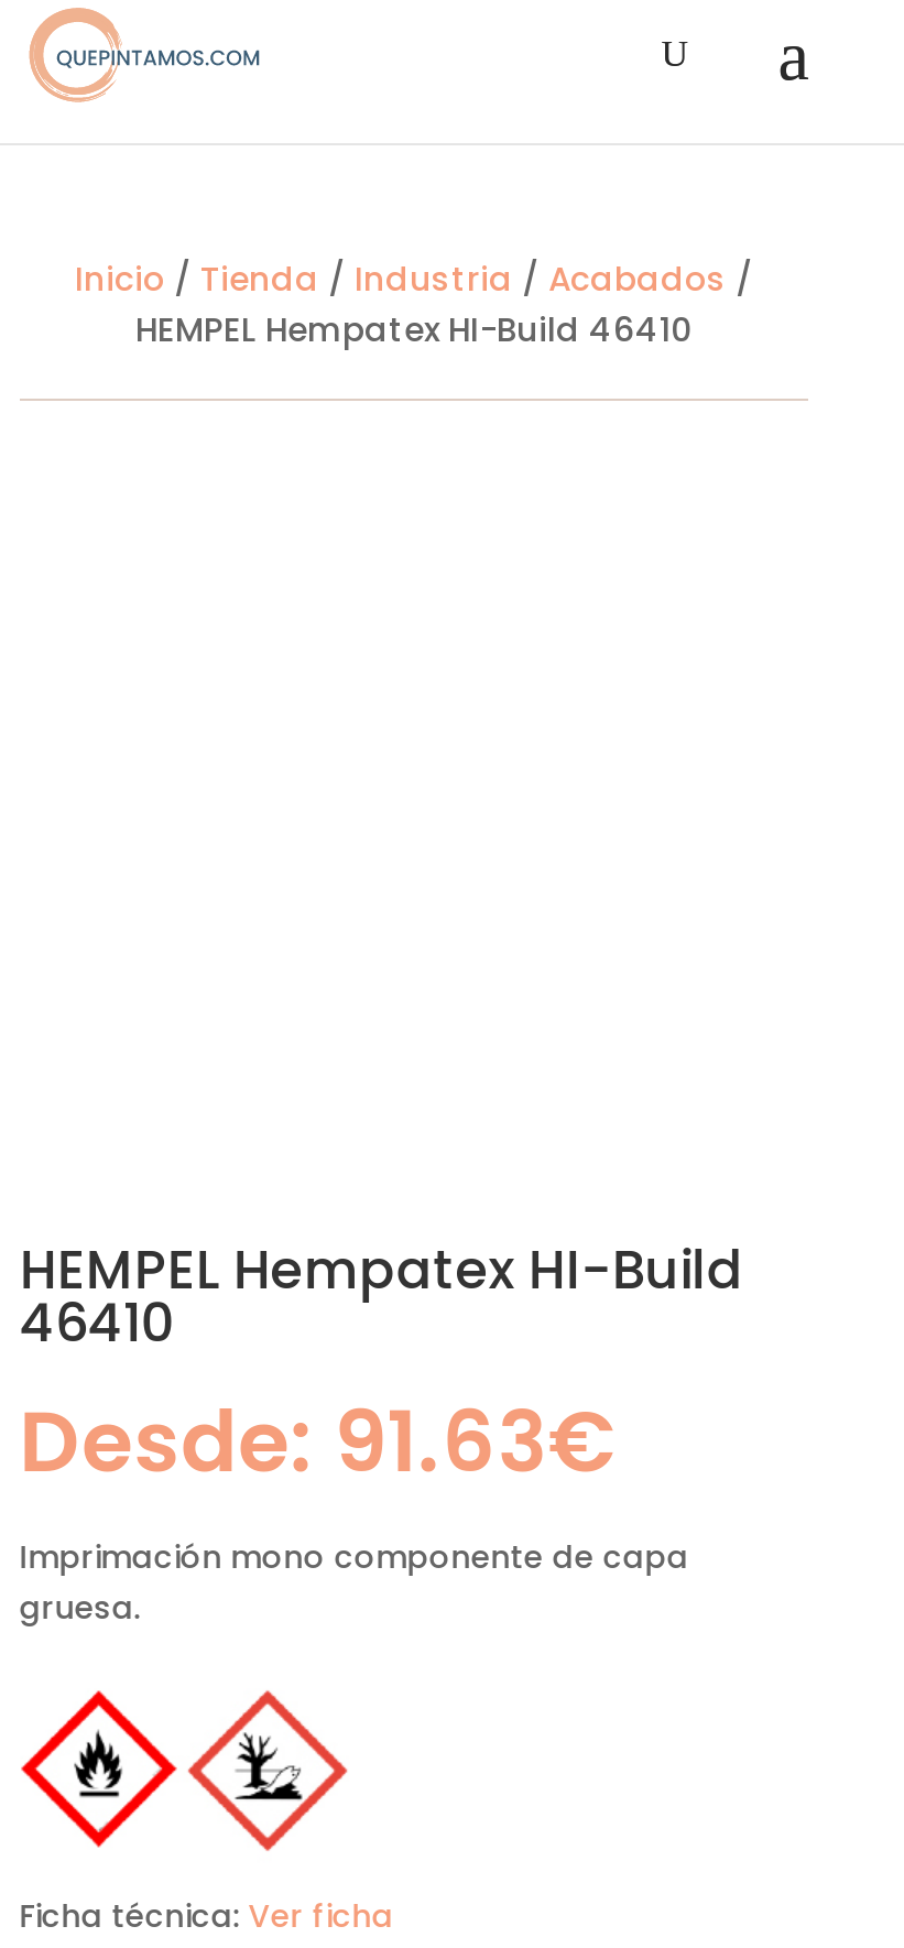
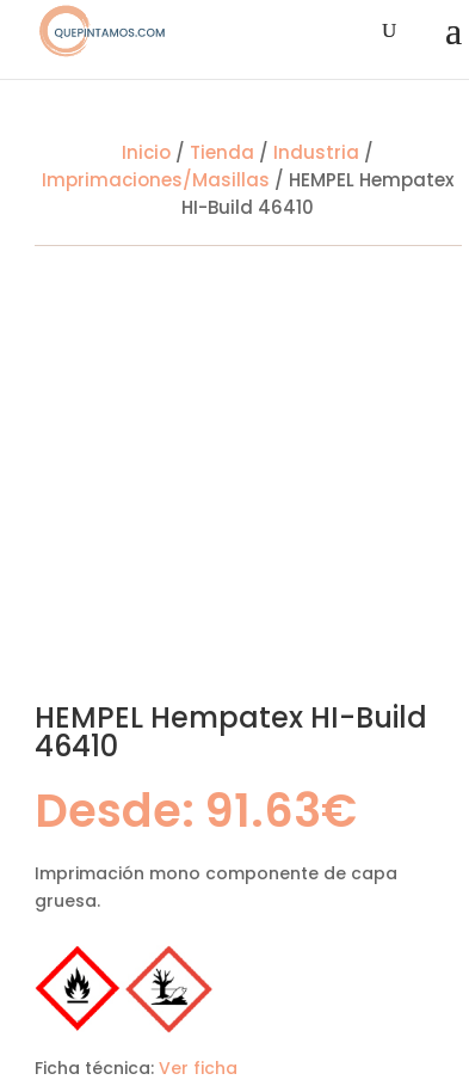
[75,255,753,352] Inicio / Tienda / Industria / Acabados / | HEMPEL Hempatex HI-Build 46410 -> [42,140,454,220] Inicio / Tienda / Industria / | Imprimaciones/Masillas / HEMPEL Hempatex | HI-Build 46410

